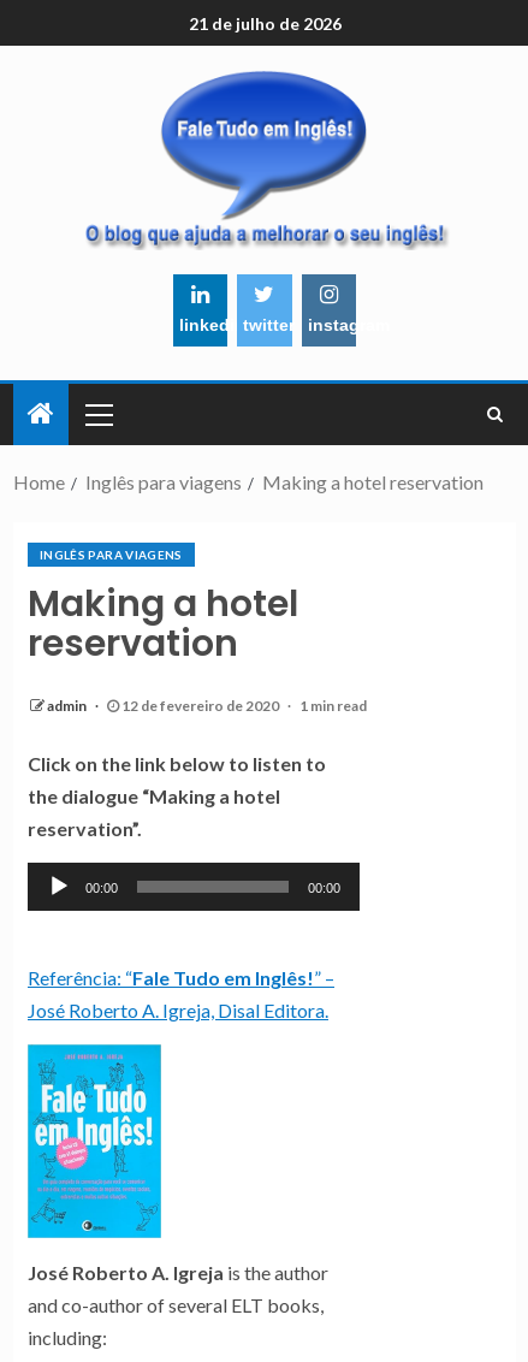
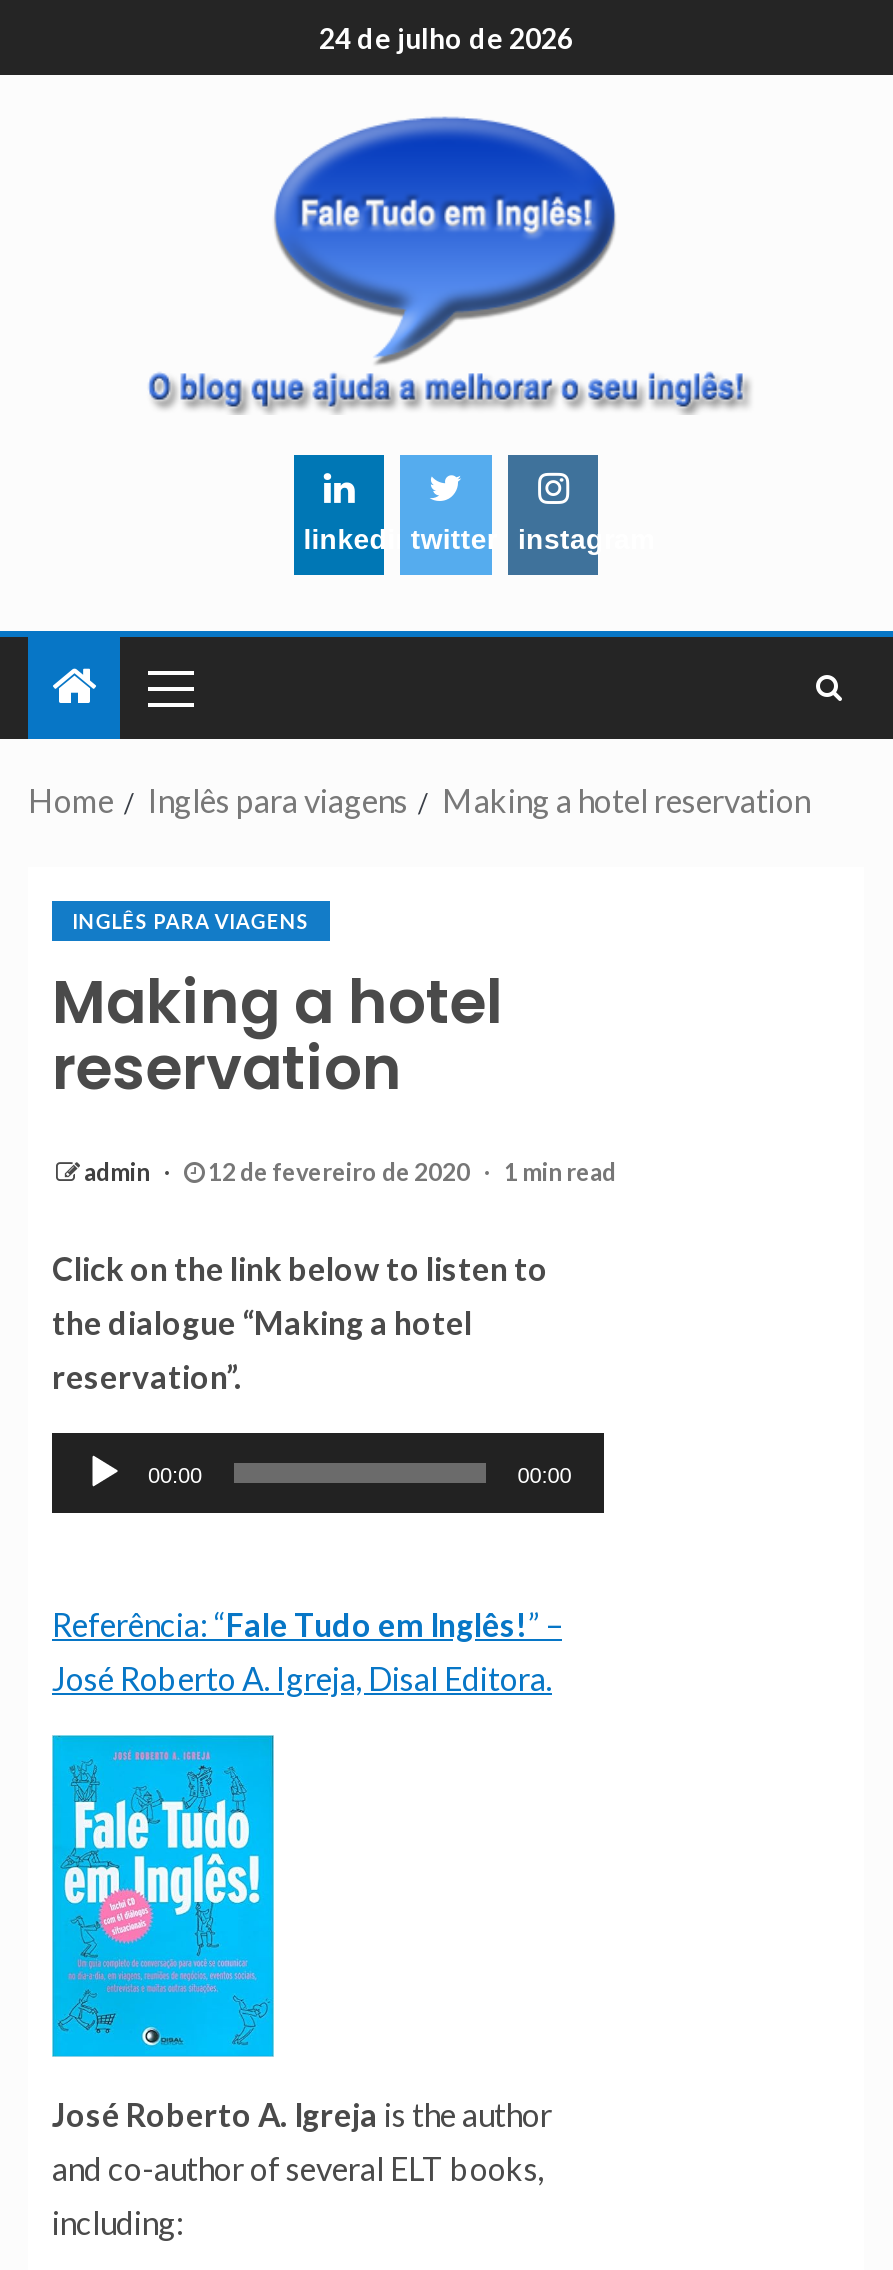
[188,13,341,34] 21 de julho de 2026 -> [319,21,573,55] 24 de julho de 2026

